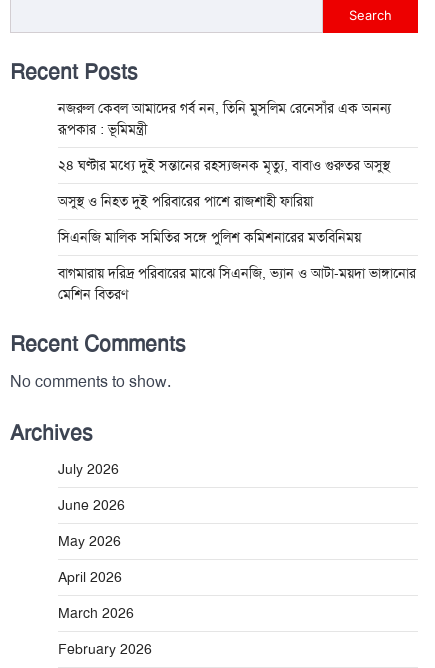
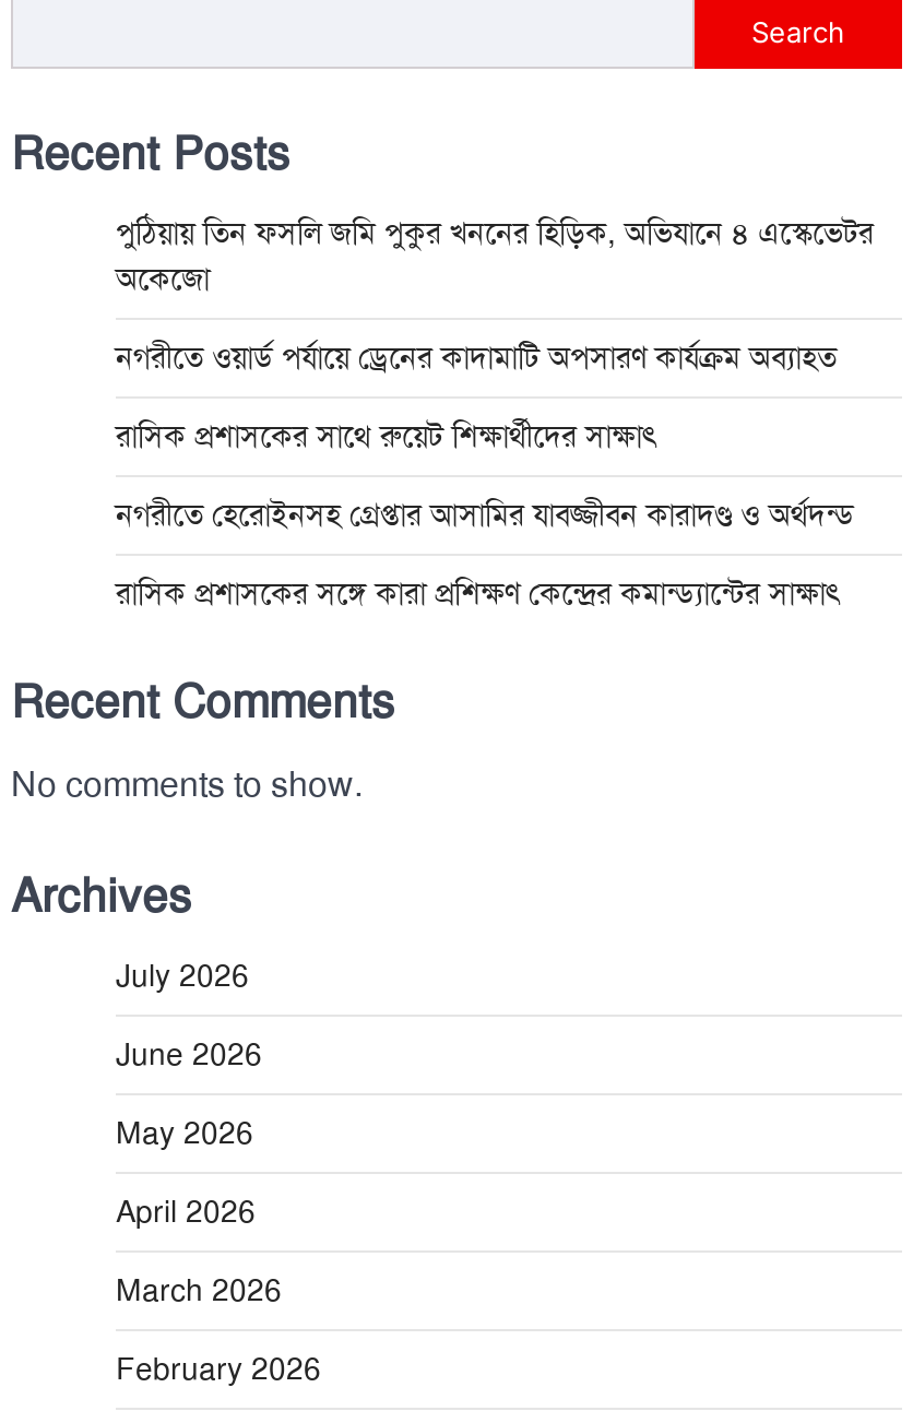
[58,100,391,138] নজরুল কেবল আমাদের গর্ব নন, তিনি মুসলিম রেনেসাঁর এক অনন্য | রূপকার : ভূমিমন্ত্রী -> [116,215,874,298] পুঠিয়ায় তিন ফসলি জমি পুকুর খননের হিড়িক, অভিযানে ৪ এস্কেভেটর | অকেজো
[58,157,390,174] ২৪ ঘণ্টার মধ্যে দুই সন্তানের রহস্যজনক মৃত্যু, বাবাও গুরুতর অসুস্থ -> [116,340,837,377] নগরীতে ওয়ার্ড পর্যায়ে ড্রেনের কাদামাটি অপসারণ কার্যক্রম অব্যাহত
[58,193,313,210] অসুস্থ ও নিহত দুই পরিবারের পাশে রাজশাহী ফারিয়া -> [116,418,657,456] রাসিক প্রশাসকের সাথে রুয়েট শিক্ষার্থীদের সাক্ষাৎ
[58,229,361,246] সিএনজি মালিক সমিতির সঙ্গে পুলিশ কমিশনারের মতবিনিময় -> [116,497,854,534] নগরীতে হেরোইনসহ গ্রেপ্তার আসামির যাবজ্জীবন কারাদণ্ড ও অর্থদন্ড
[58,265,416,303] বাগমারায় দরিদ্র পরিবারের মাঝে সিএনজি, ভ্যান ও আটা-ময়দা ভাঙ্গানোর | মেশিন বিতরণ -> [116,576,841,613] রাসিক প্রশাসকের সঙ্গে কারা প্রশিক্ষণ কেন্দ্রের কমান্ড্যান্টের সাক্ষাৎ

